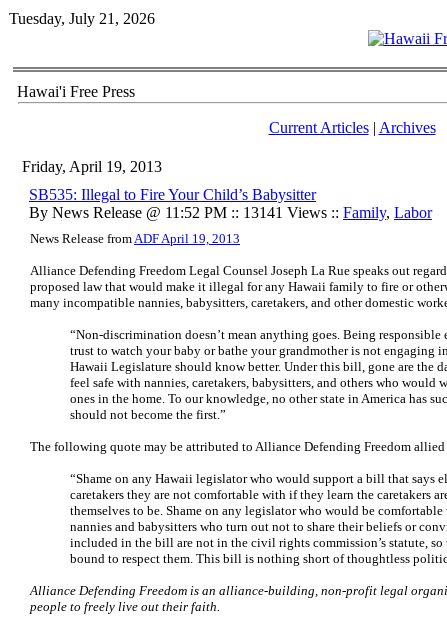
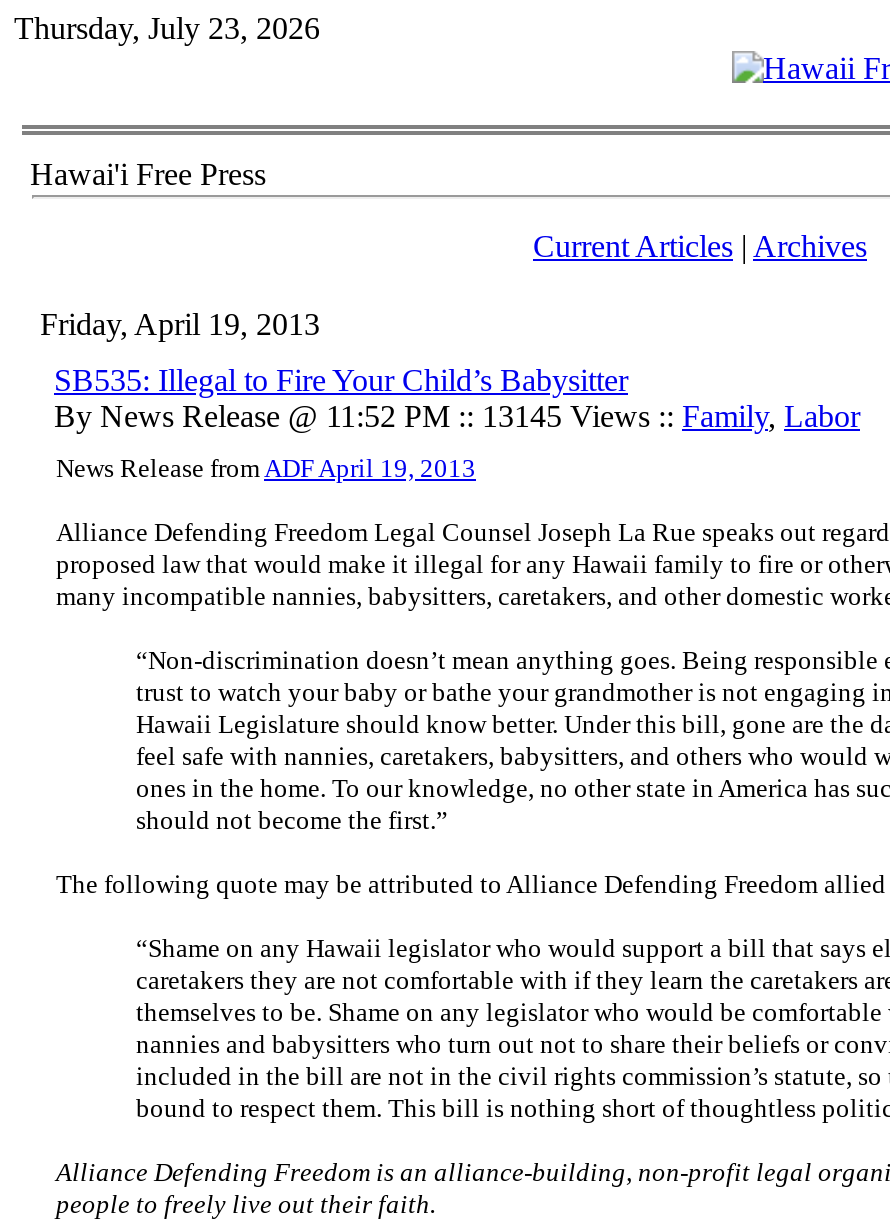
[9,10,155,27] Tuesday, July 21, 2026 -> [14,11,320,45] Thursday, July 23, 2026
[29,204,432,221] By News Release @ 11:52 PM :: 13141 Views :: Family, Labor -> [54,399,860,433] By News Release @ 11:52 PM :: 13145 Views :: Family, Labor

